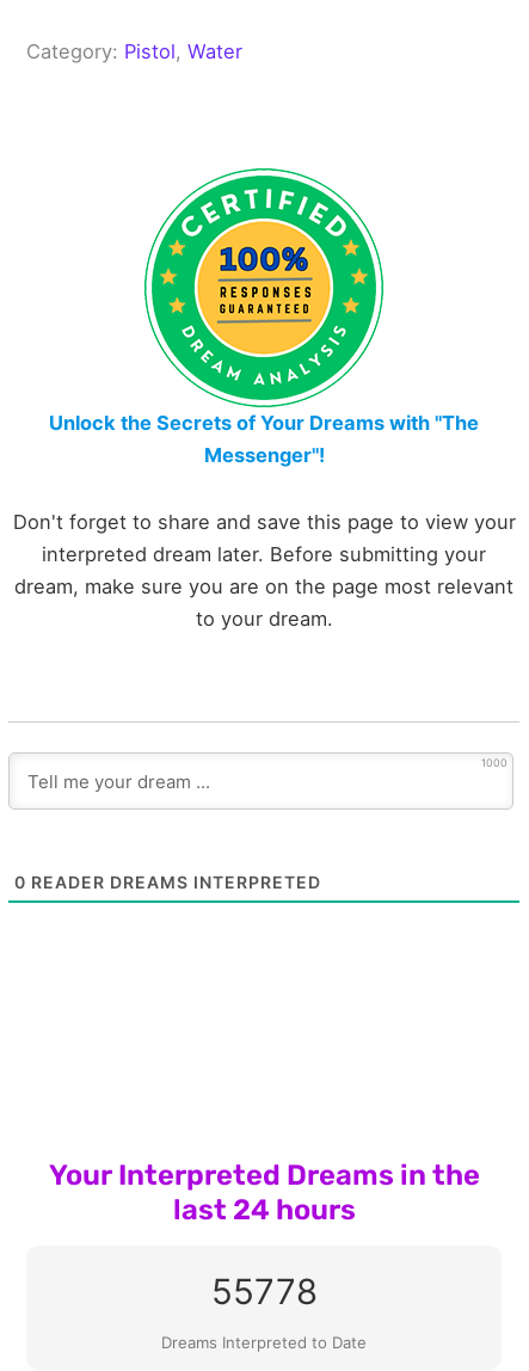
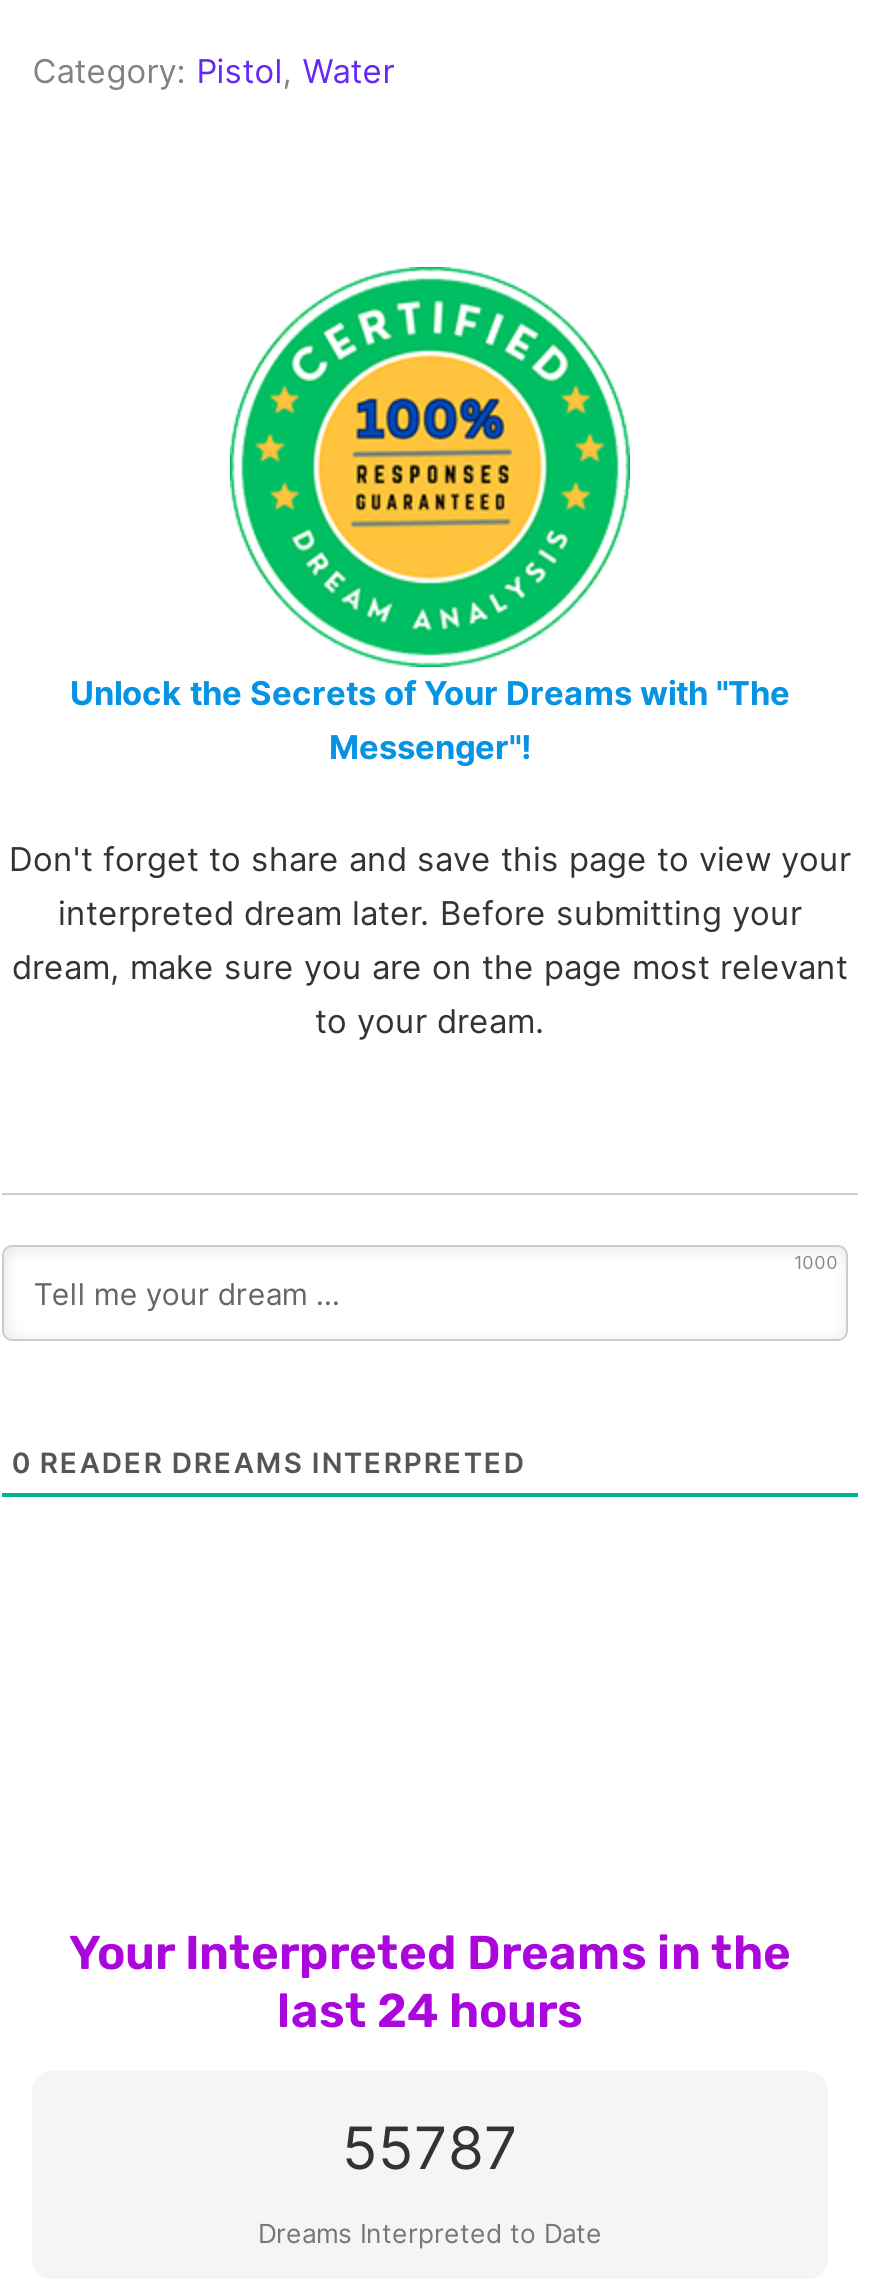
[211,1271,317,1313] 55778 -> [342,2113,518,2183] 55787

